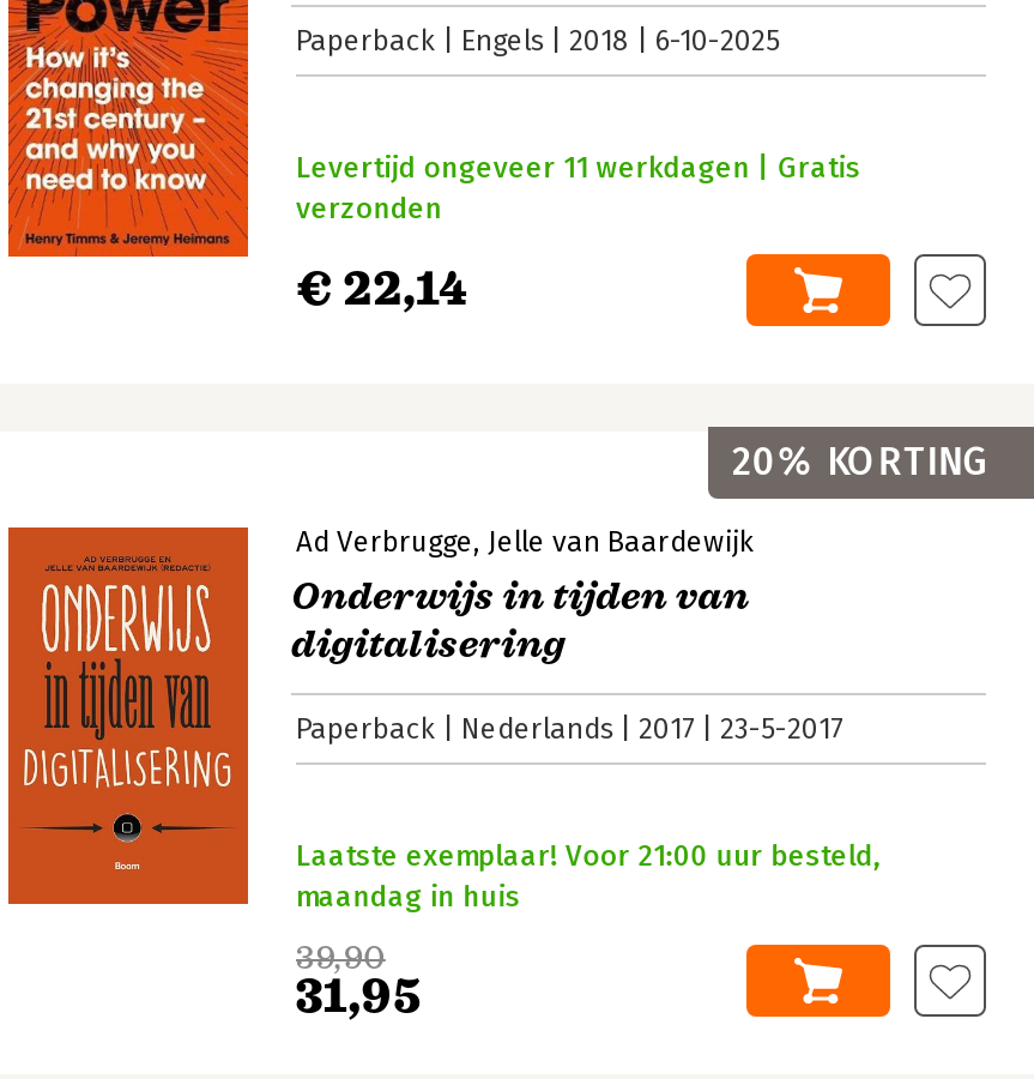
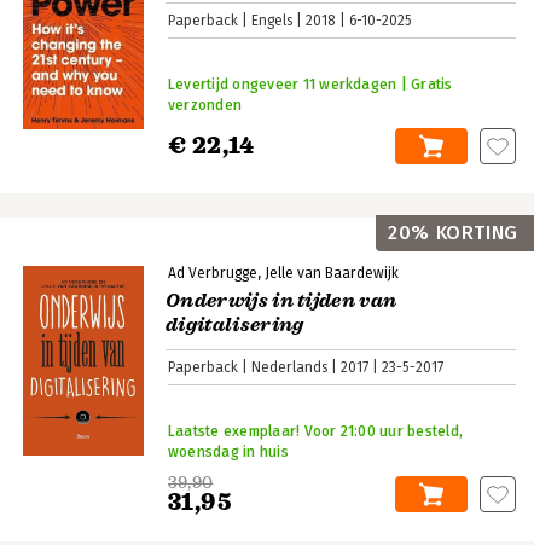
[296,879,520,913] maandag in huis -> [168,443,289,460] woensdag in huis

